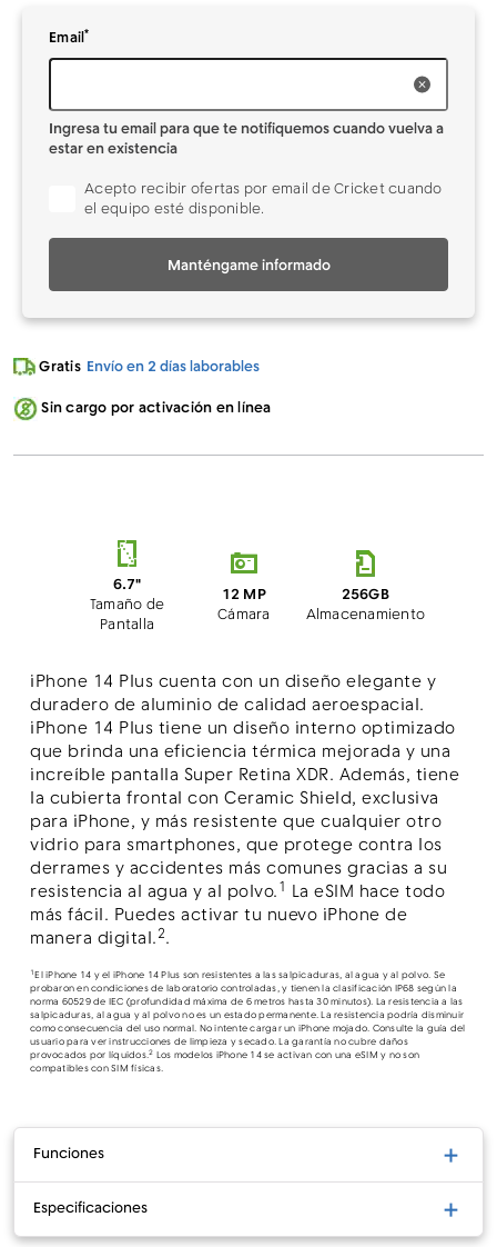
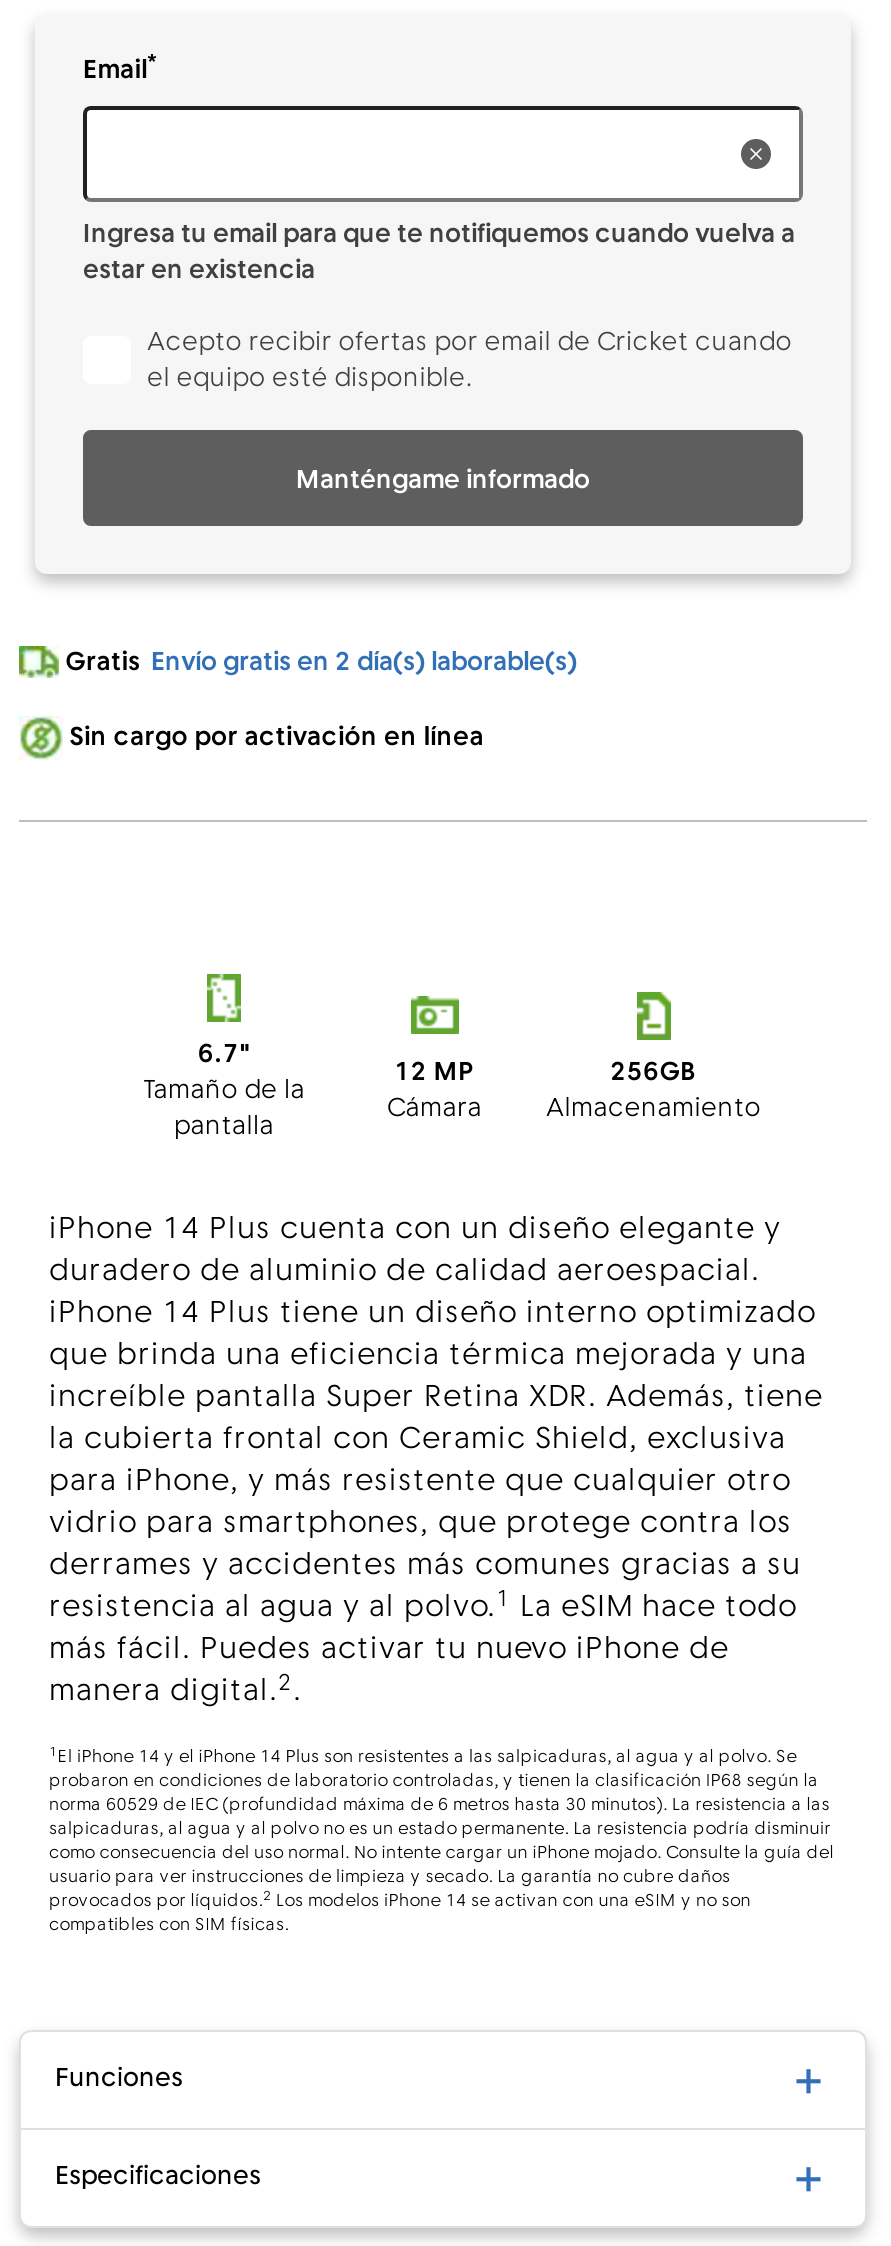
[39,357,260,376] Gratis Envío en 2 días laborables -> [65,645,577,679] Gratis Envío gratis en 2 día(s) laborable(s)
[90,596,164,635] Tamaño de | Pantalla -> [143,1074,305,1144] Tamaño de la | pantalla

